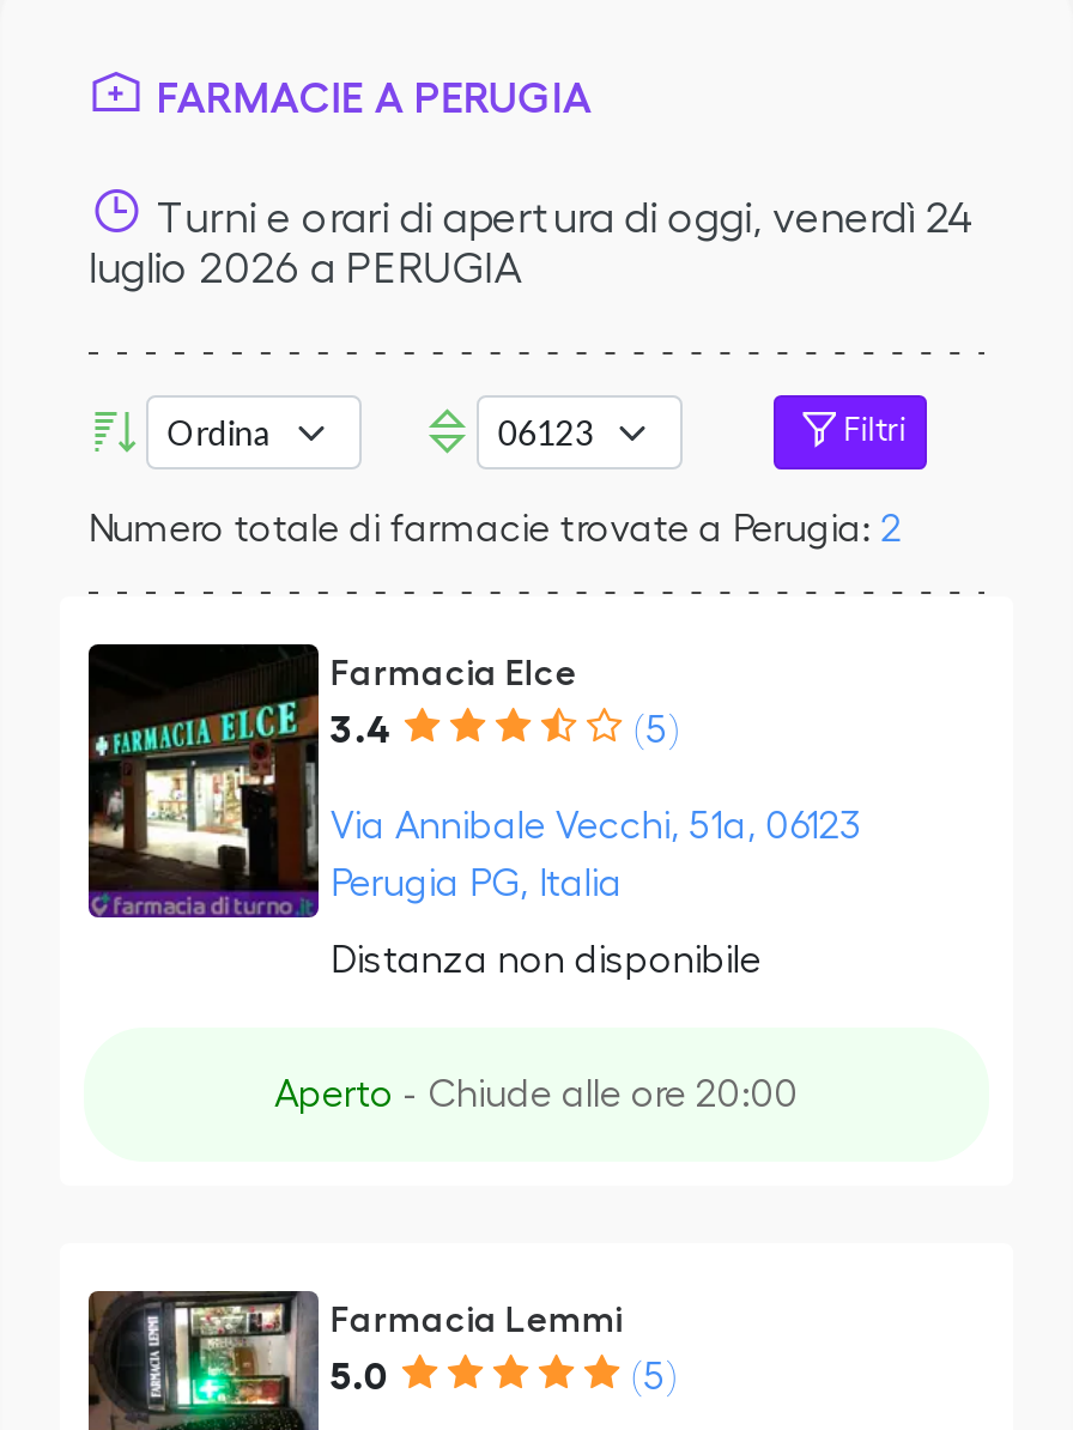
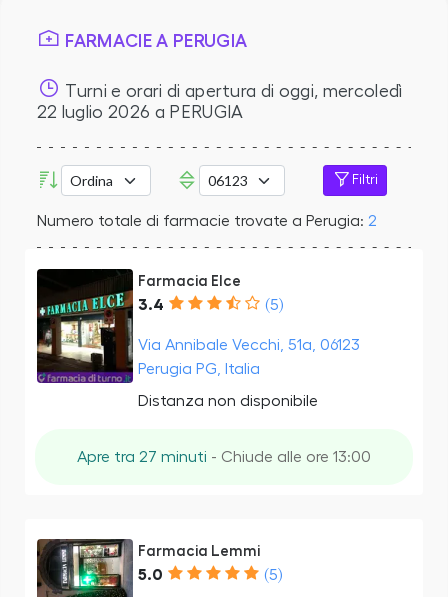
[88,196,975,289] Turni e orari di apertura di oggi, venerdì 24 | luglio 2026 a PERUGIA -> [37,82,402,121] Turni e orari di apertura di oggi, mercoledì | 22 luglio 2026 a PERUGIA
[274,1075,799,1113] Aperto - Chiude alle ore 20:00 -> [77,449,371,465] Apre tra 27 minuti - Chiude alle ore 13:00

